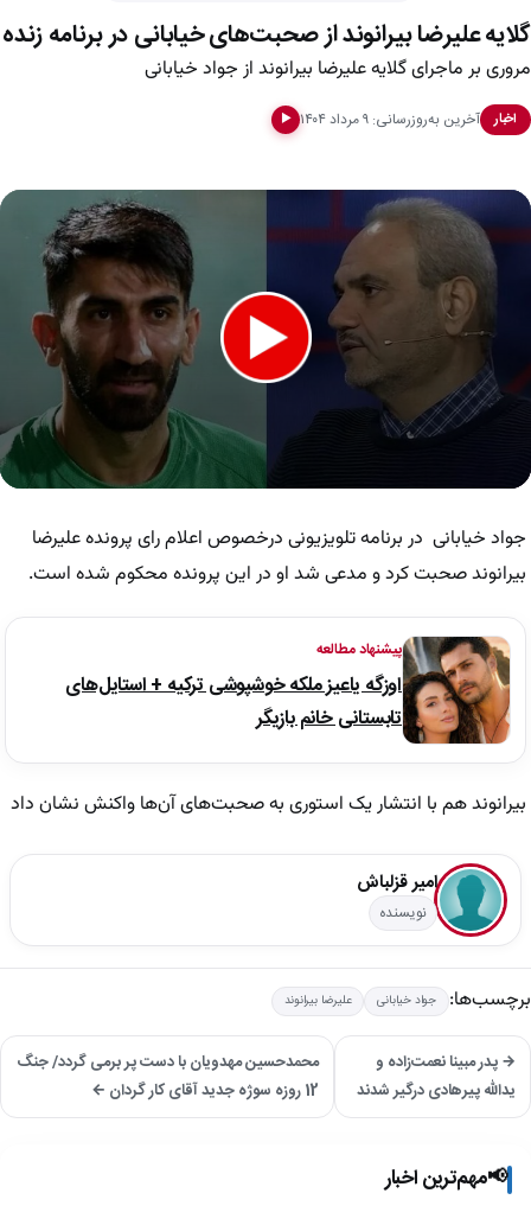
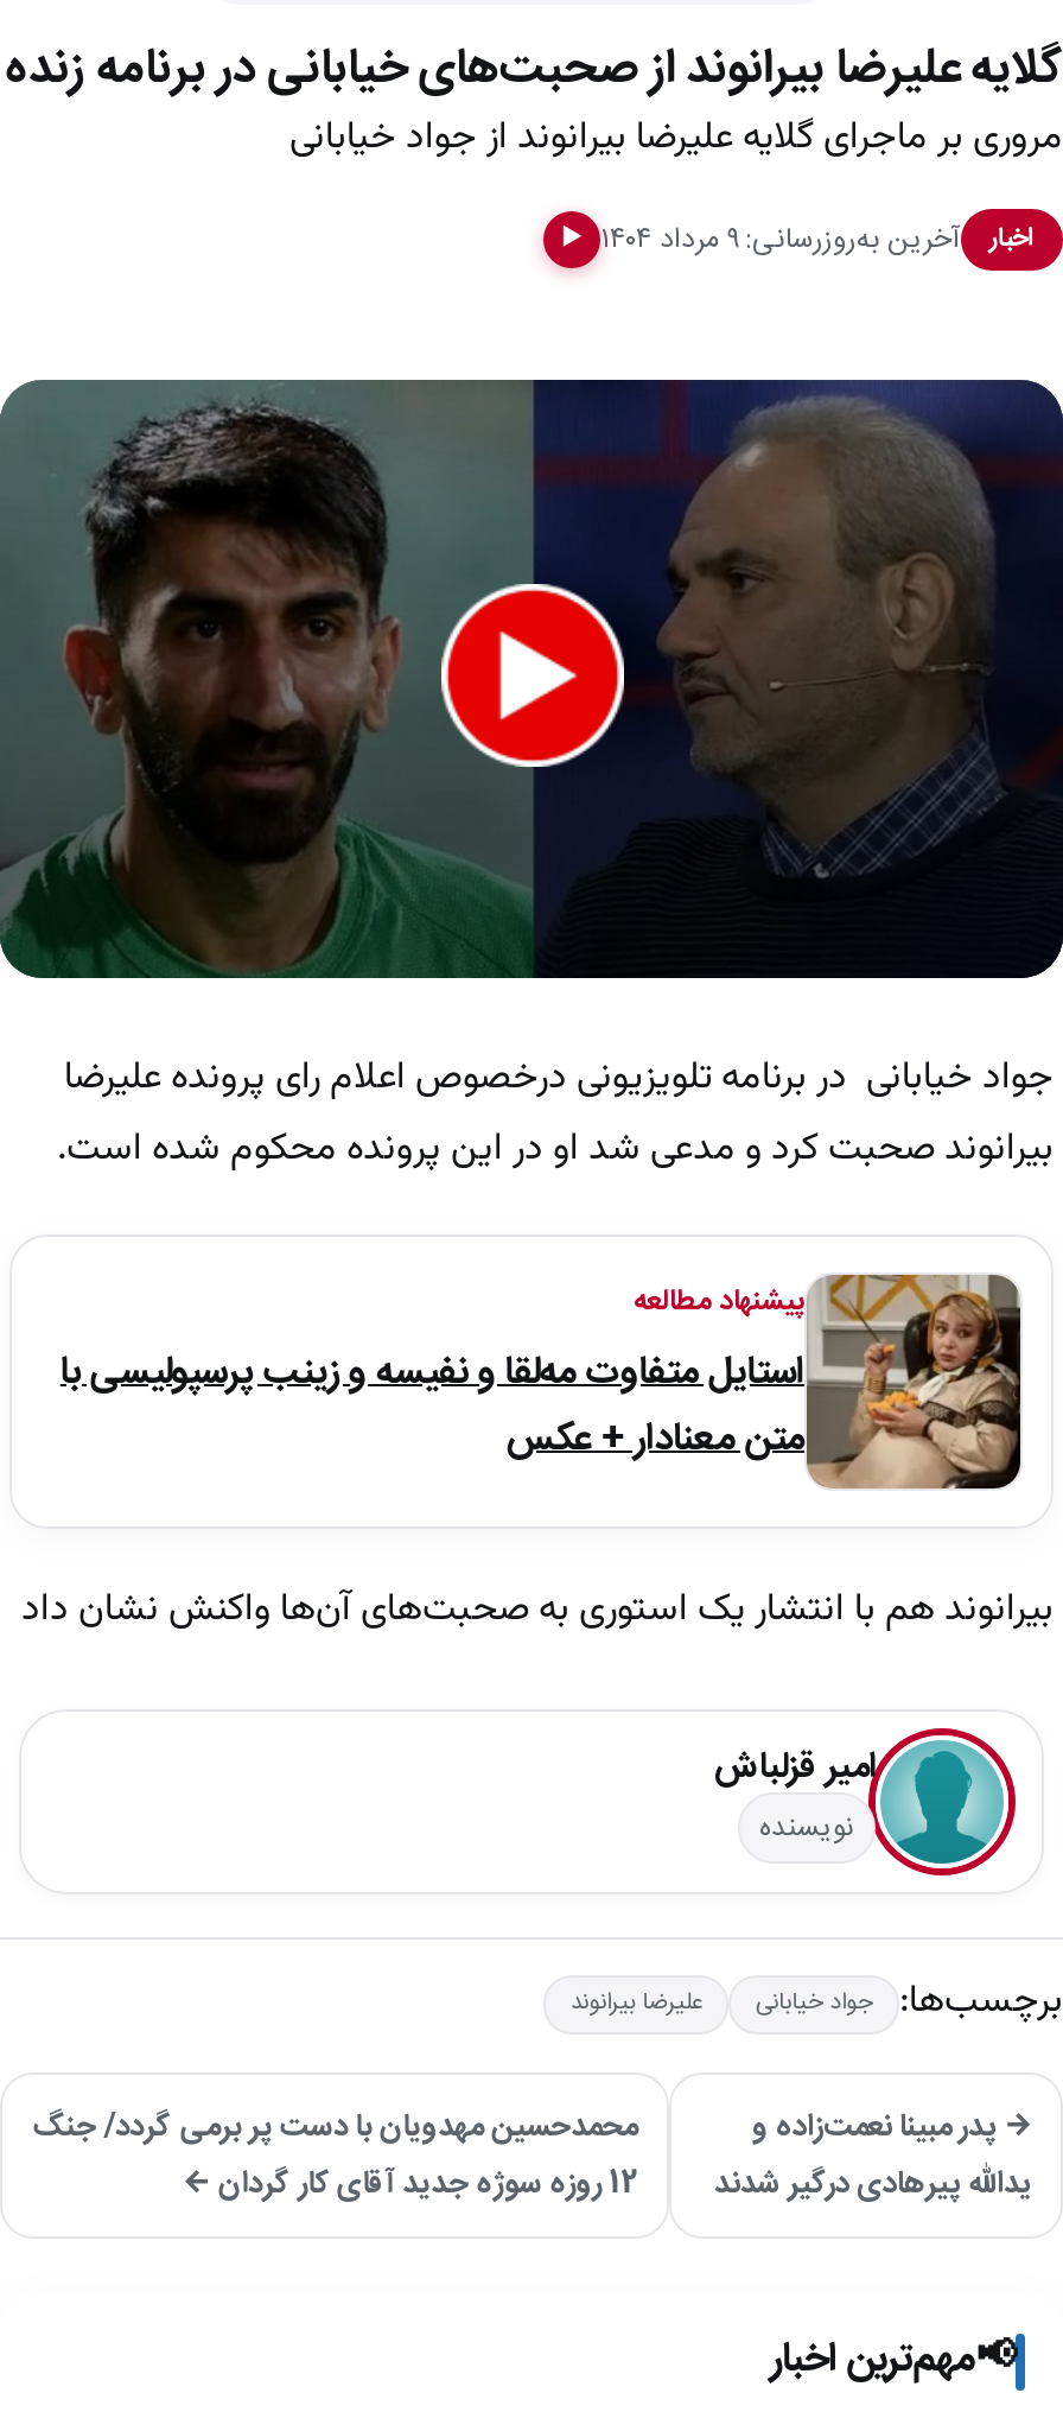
[66,636,511,745] [image] | اوزگه یاعیز ملکه خوشپوشی ترکیه + استایل‌های | تابستانی خانم بازیگر -> [60,1272,1023,1491] [image] | استایل متفاوت مه‌لقا و نفیسه و زینب پرسپولیسی با | متن معنادار + عکس

